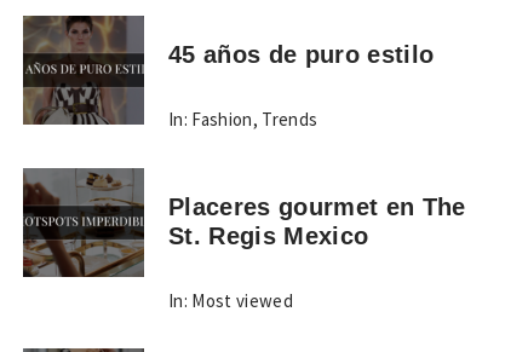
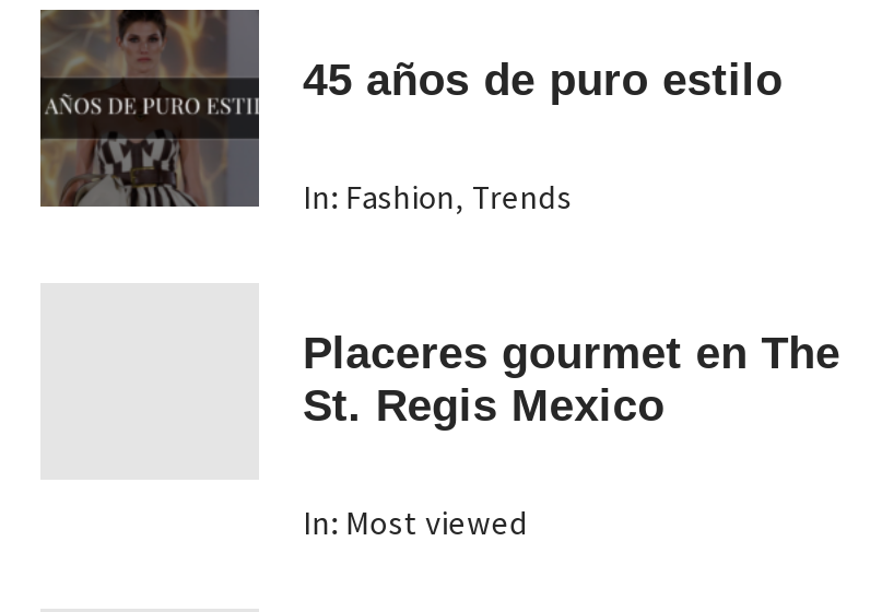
[22,168,145,278] [image] -> none

